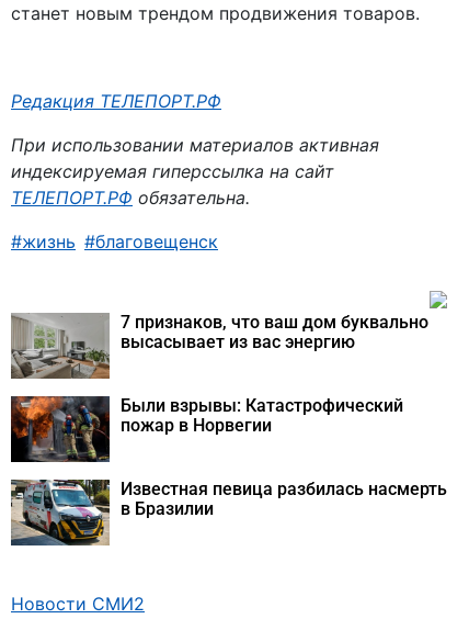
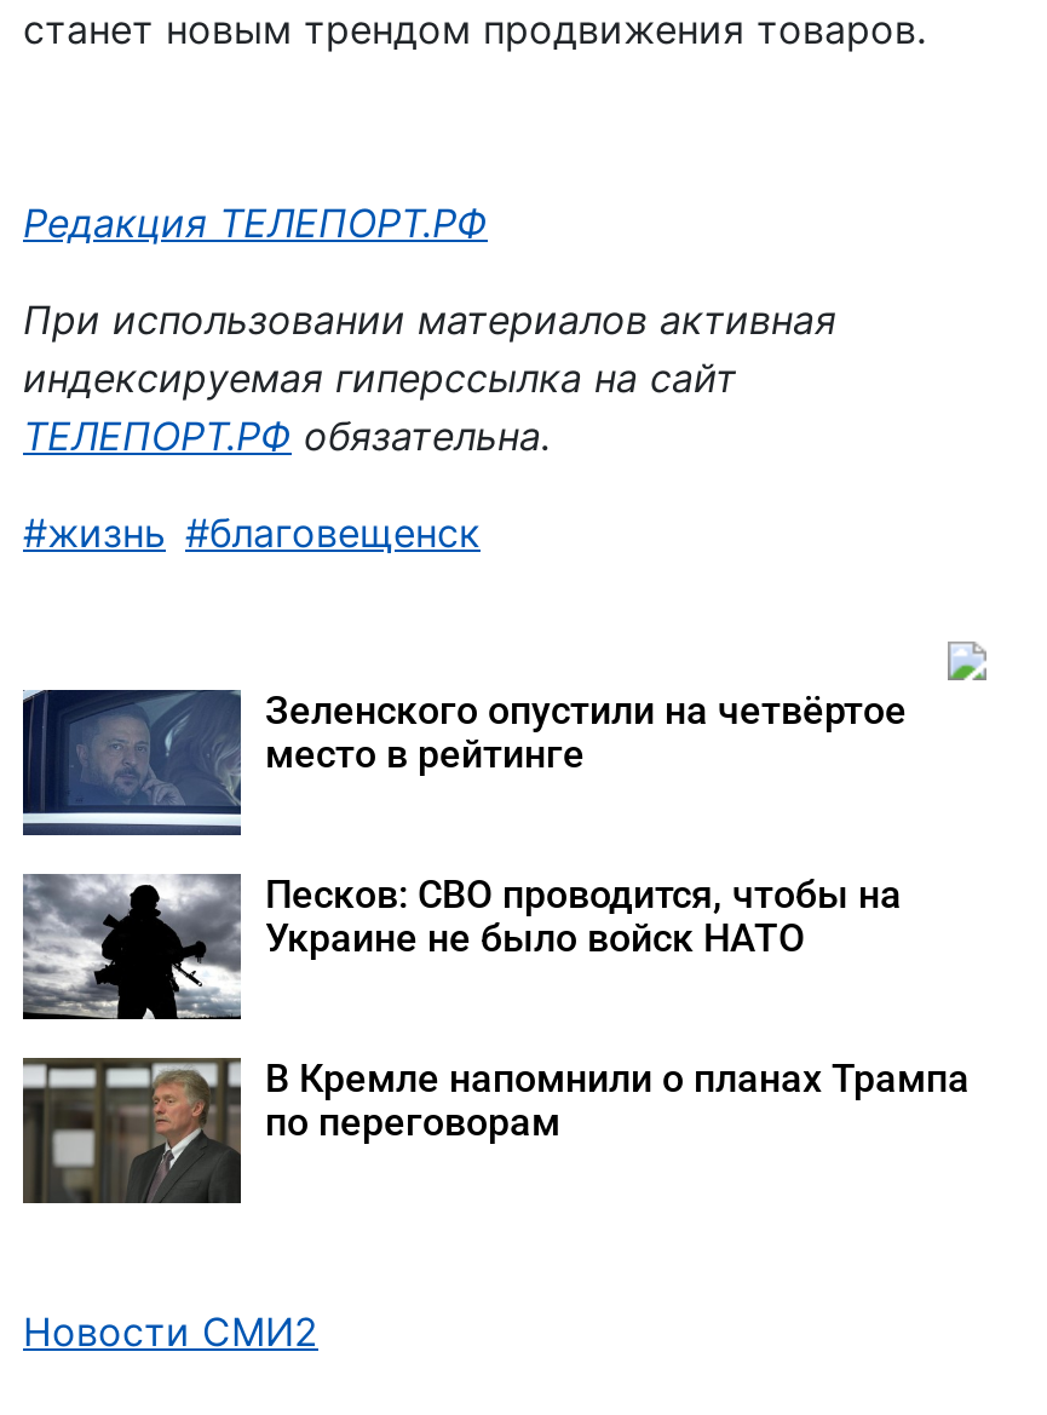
[10,312,428,380] [image] | 7 признаков, что ваш дом буквально | высасывает из вас энергию -> [21,688,907,838] [image] | Зеленского опустили на четвёртое | место в рейтинге
[10,395,403,463] [image] | Были взрывы: Катастрофический | пожар в Норвегии -> [21,872,902,1022] [image] | Песков: СВО проводится, чтобы на | Украине не было войск НАТО
[11,479,447,545] [image] | Известная певица разбилась насмерть | в Бразилии -> [23,1056,970,1206] [image] | В Кремле напомнили о планах Трампа | по переговорам

